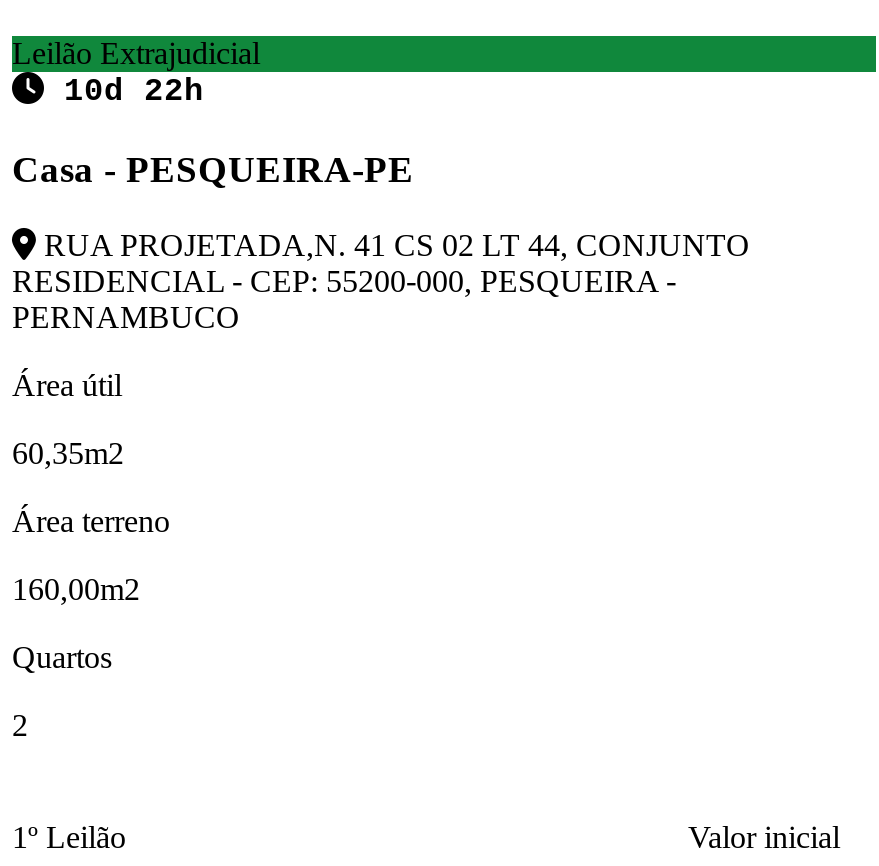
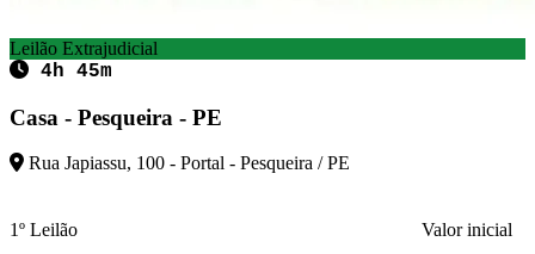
[12,74,750,743] 10d 22h | Casa - PESQUEIRA-PE | RUA PROJETADA,N. 41 CS 02 LT 44, CONJUNTO | RESIDENCIAL - CEP: 55200-000, PESQUEIRA - | PERNAMBUCO | Área útil | 60,35m2 | Área terreno | 160,00m2 | Quartos | 2 -> [10,61,350,173] 4h 45m | Casa - Pesqueira - PE | Rua Japiassu, 100 - Portal - Pesqueira / PE

